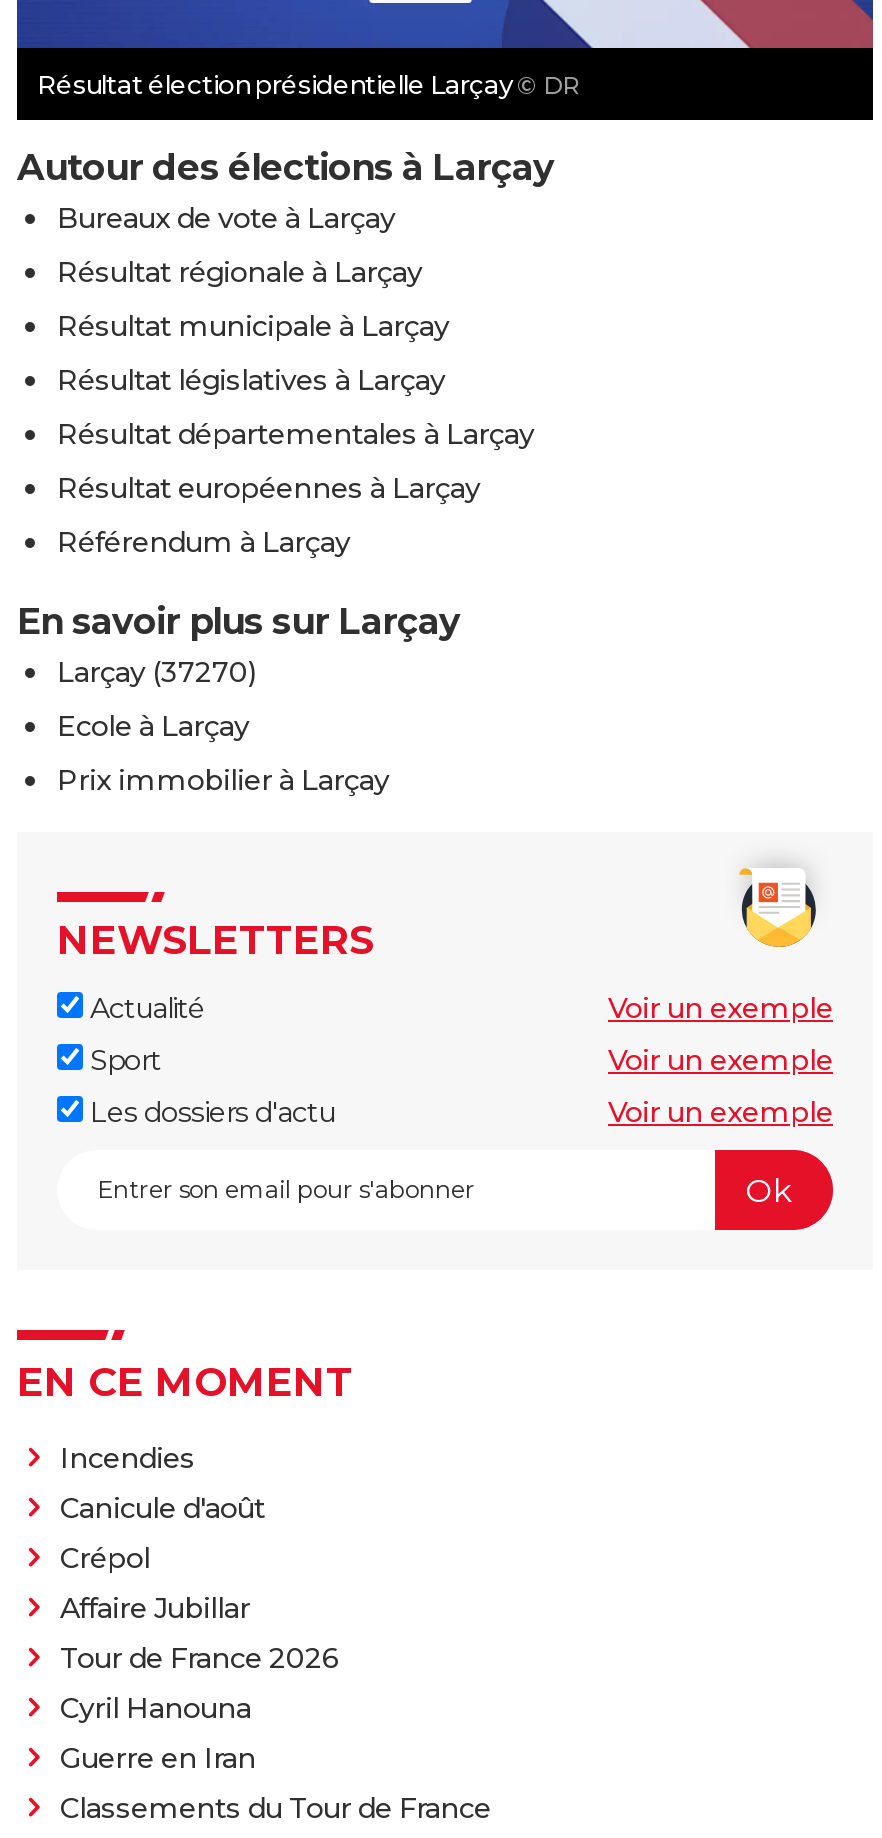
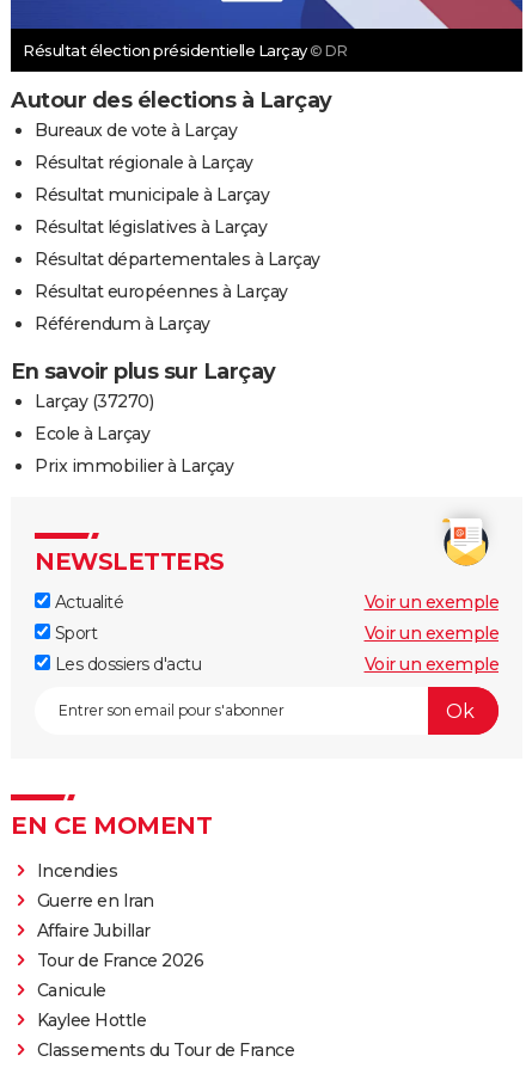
[60,1491,265,1577] Canicule d'août | Crépol -> none
[60,1691,251,1727] Cyril Hanouna -> [36,980,146,1031] Canicule | Kaylee Hottle
moved [60,1741,256,1777] -> [36,890,154,912]: Guerre en Iran

